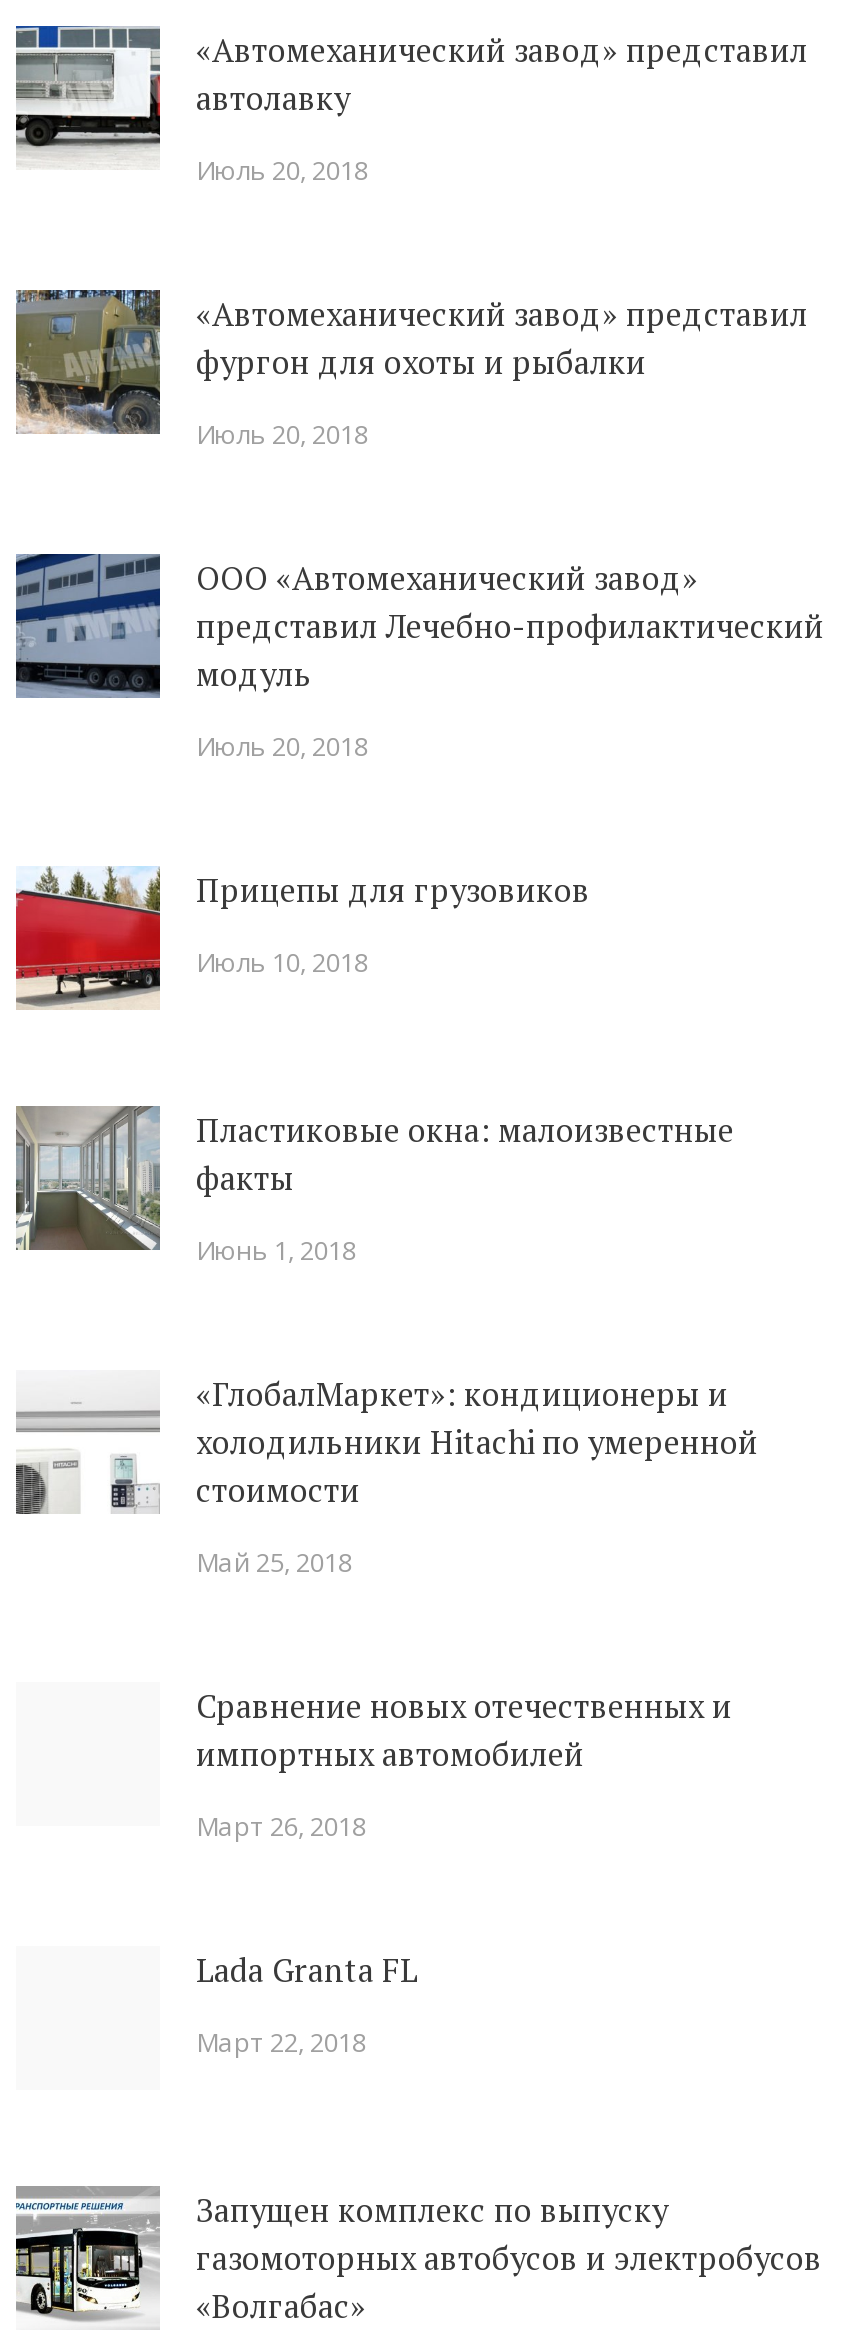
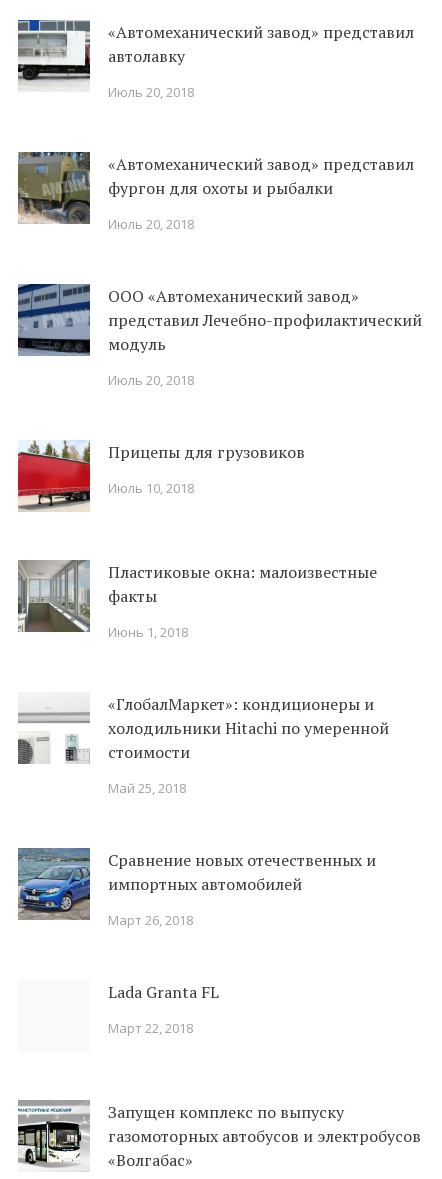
none -> [17,847,91,921] [image]

